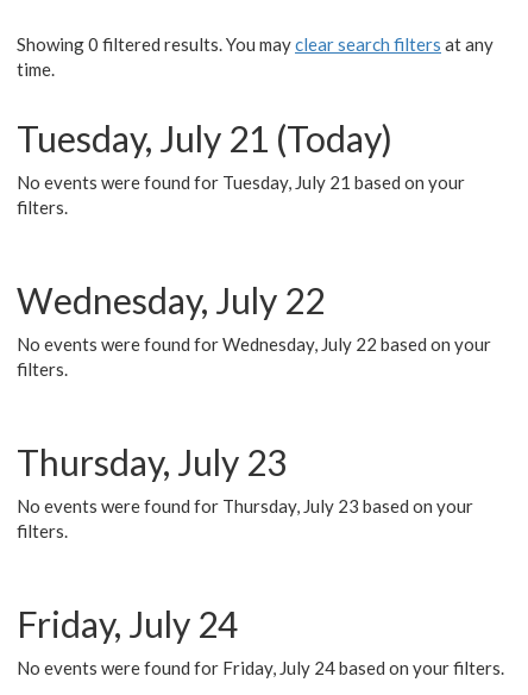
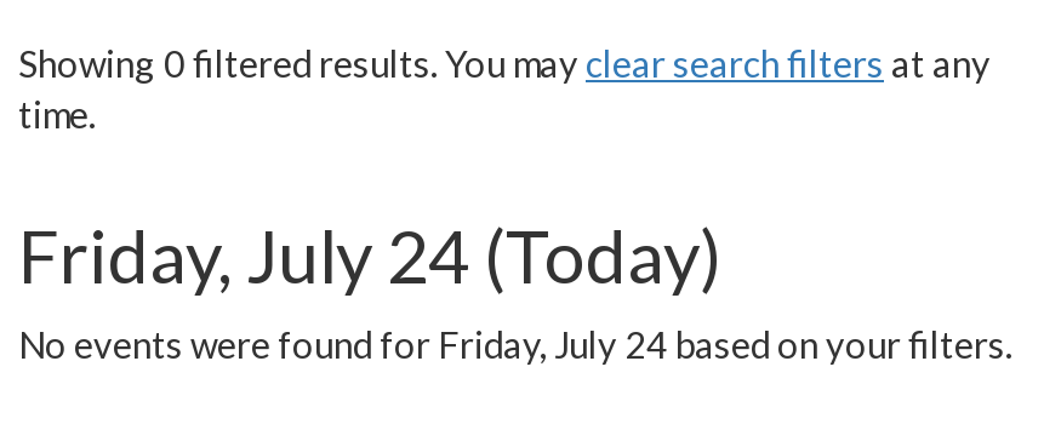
[17,117,491,645] Tuesday, July 21 (Today) | No events were found for Tuesday, July 21 based on your | filters. | Wednesday, July 22 | No events were found for Wednesday, July 22 based on your | filters. | Thursday, July 23 | No events were found for Thursday, July 23 based on your | filters. | Friday, July 24 -> [18,211,721,298] Friday, July 24 (Today)

